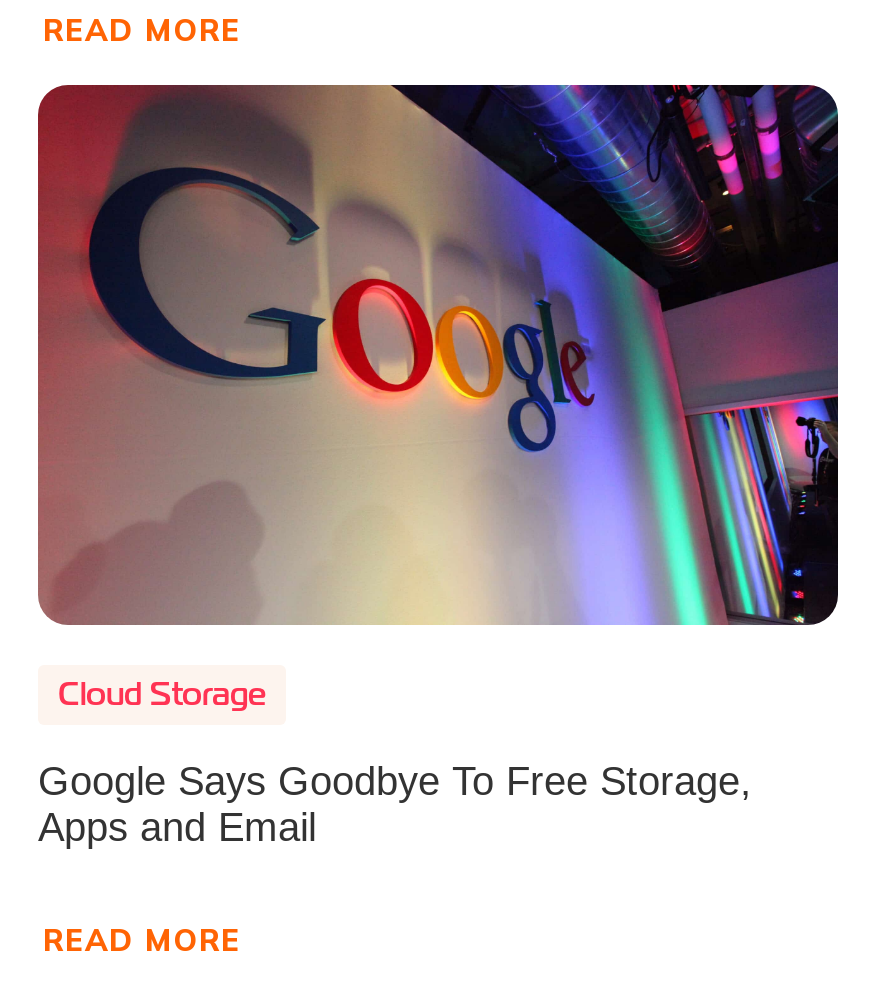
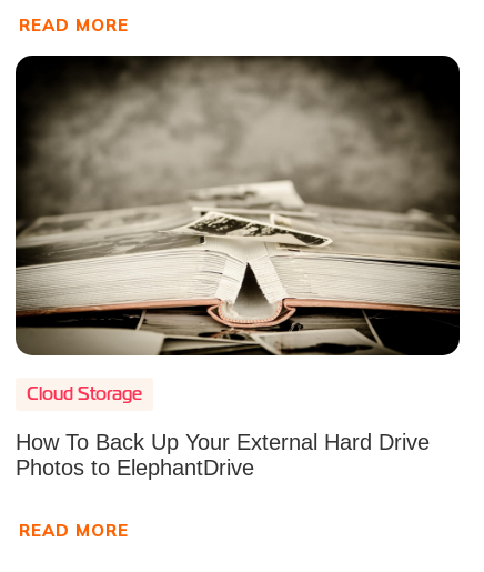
[36,83,838,627] [image] -> [14,54,460,357] [image]
[38,759,752,849] Google Says Goodbye To Free Storage, | Apps and Email -> [16,430,430,480] How To Back Up Your External Hard Drive | Photos to ElephantDrive

